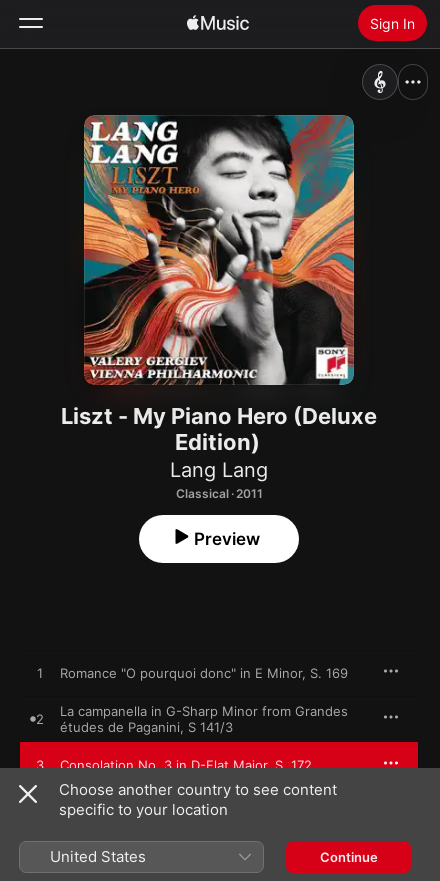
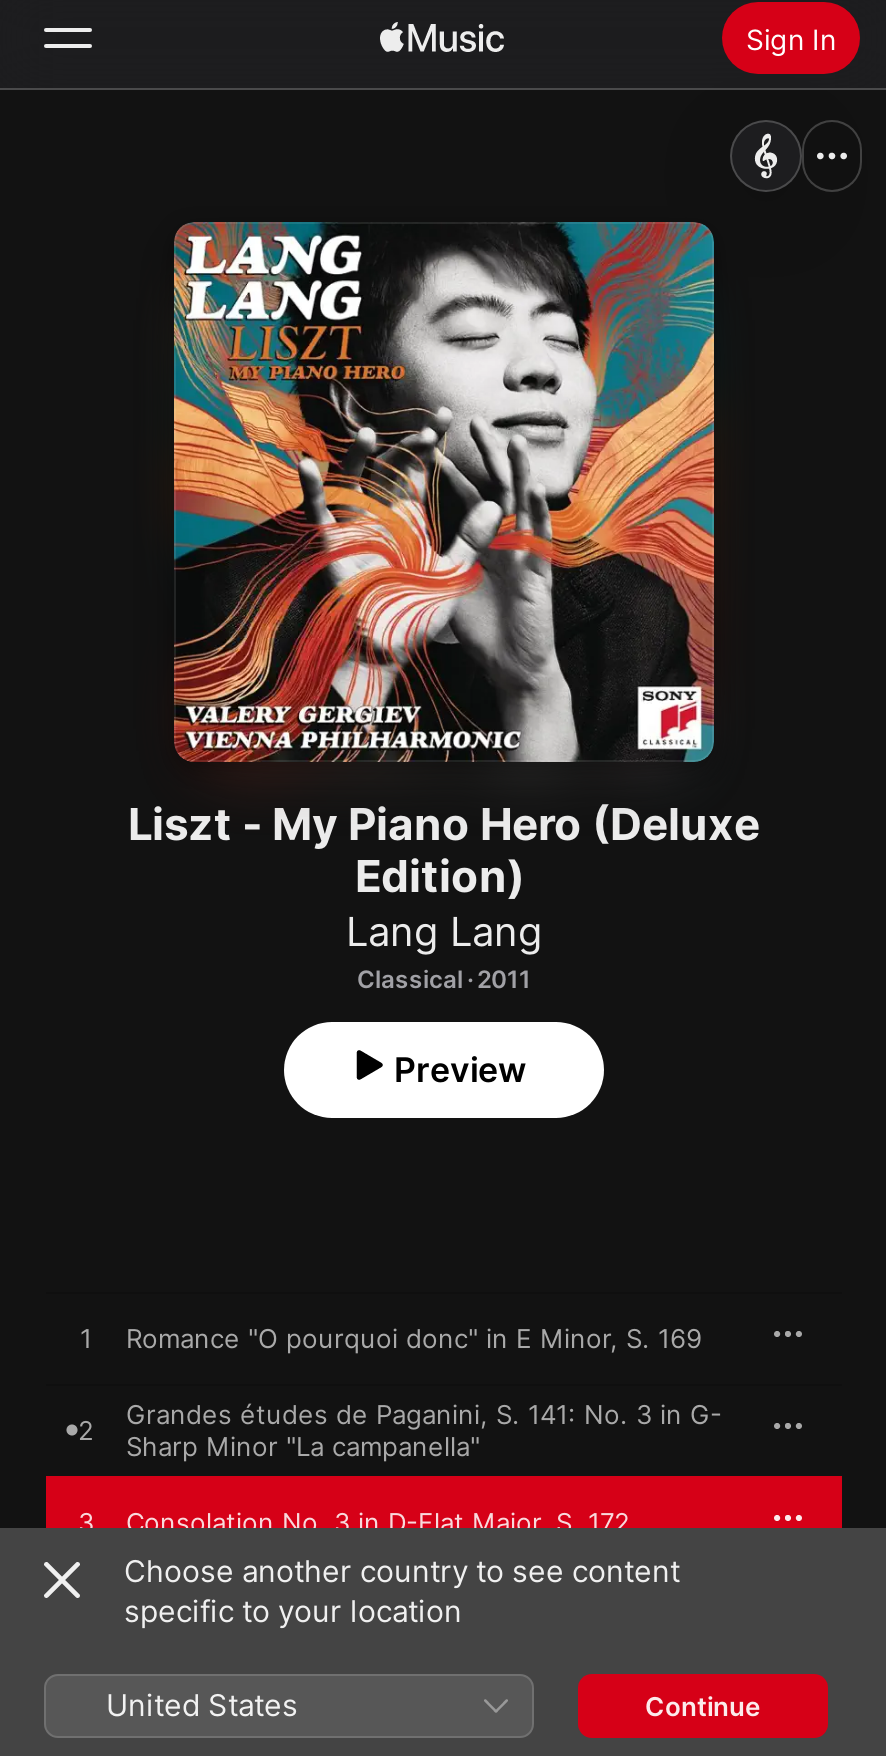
[60,703,348,735] La campanella in G-Sharp Minor from Grandes | études de Paganini, S 141/3 -> [126,1398,722,1462] Grandes études de Paganini, S. 141: No. 3 in G- | Sharp Minor "La campanella"

